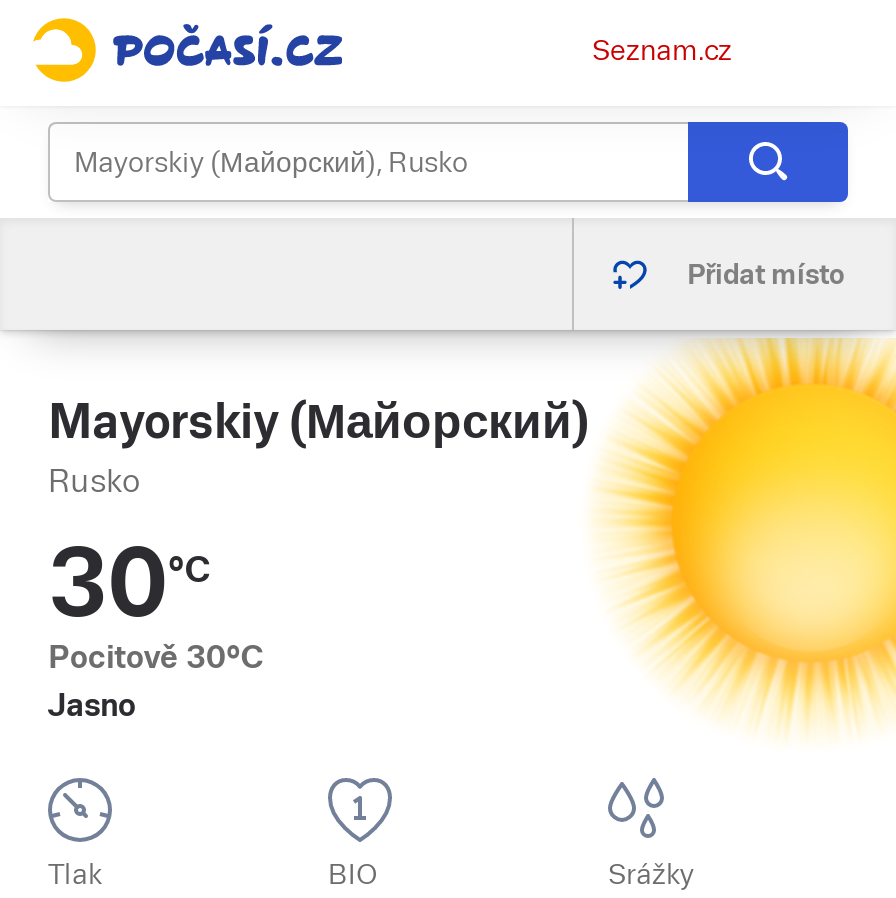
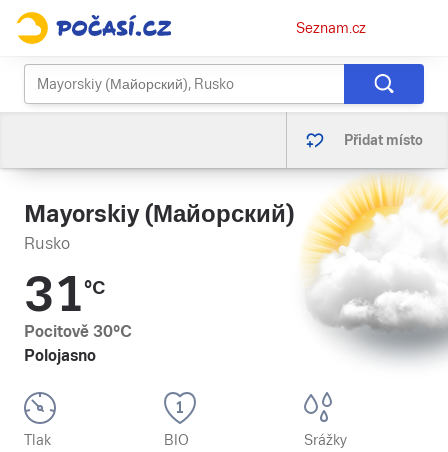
[596,338,890,732] [image] -> [298,173,445,367] [image]
[48,528,210,638] 30°C -> [24,267,105,322] 31°C
[48,686,136,724] Jasno -> [24,346,96,365] Polojasno

